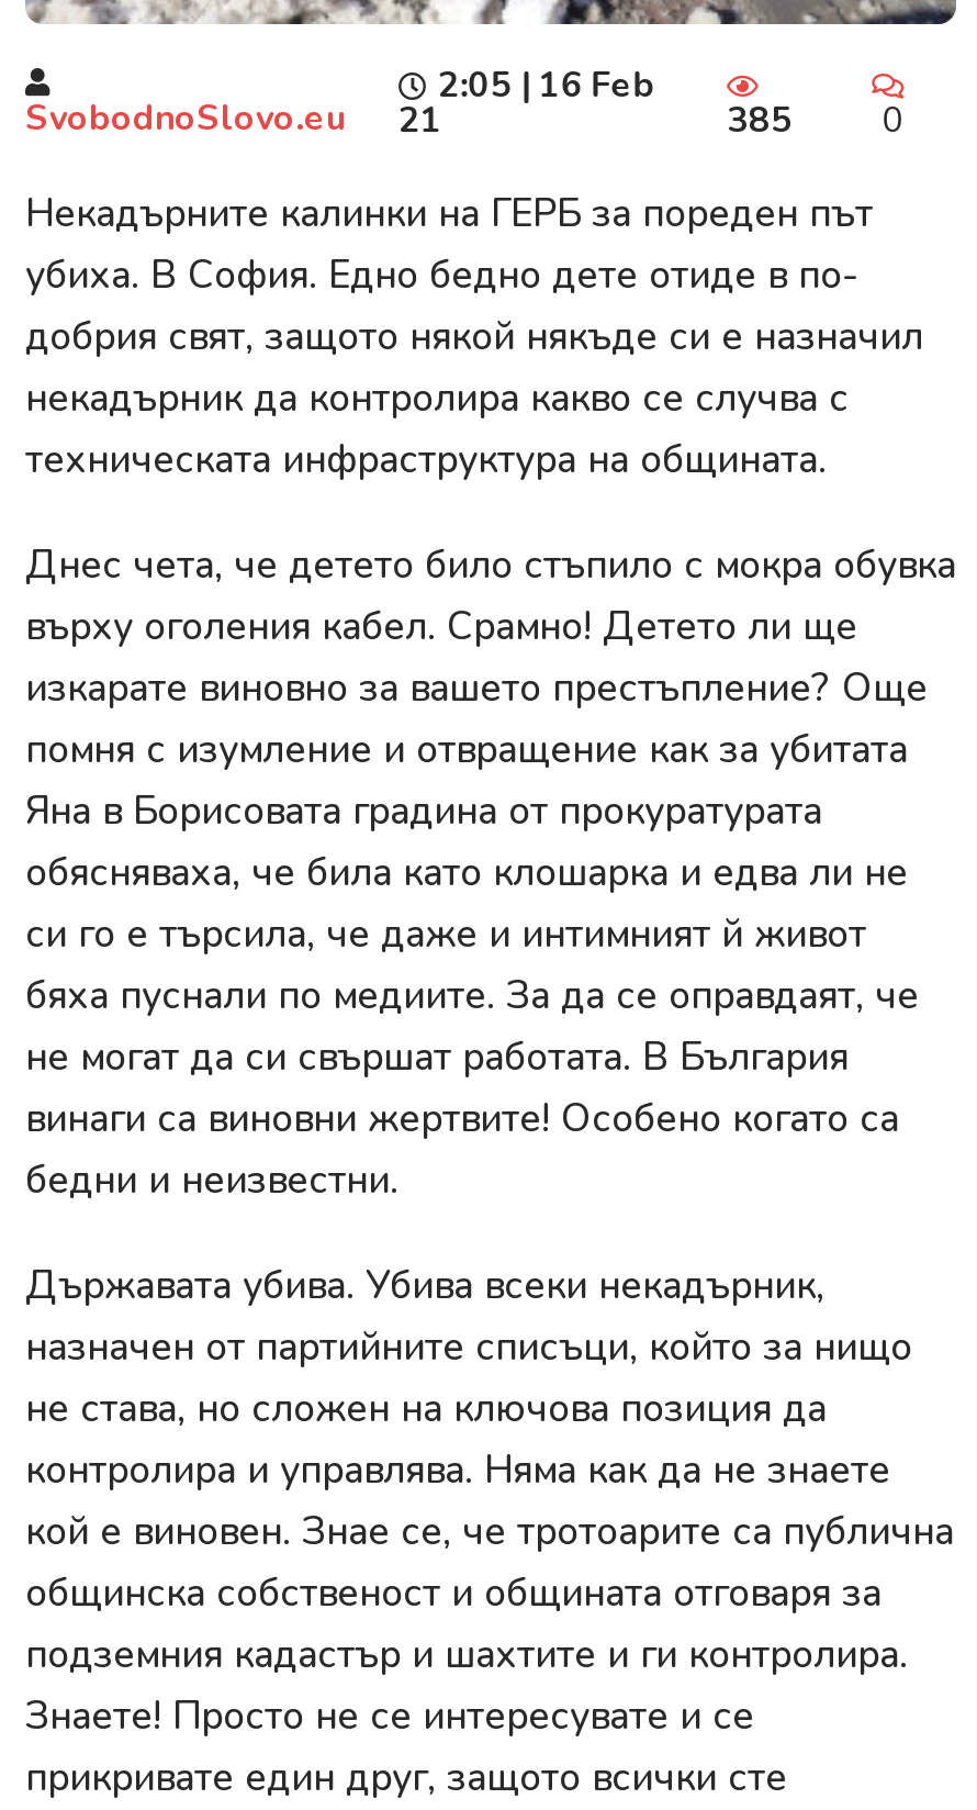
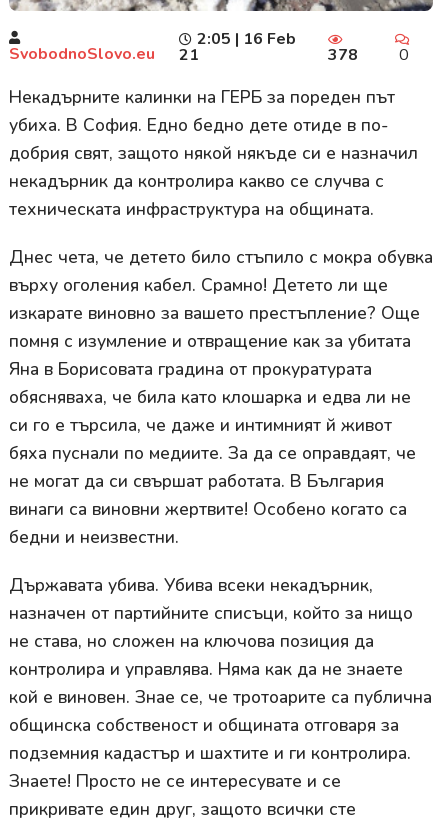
[727,96,904,144] 385 0 -> [328,43,409,65] 378 0

